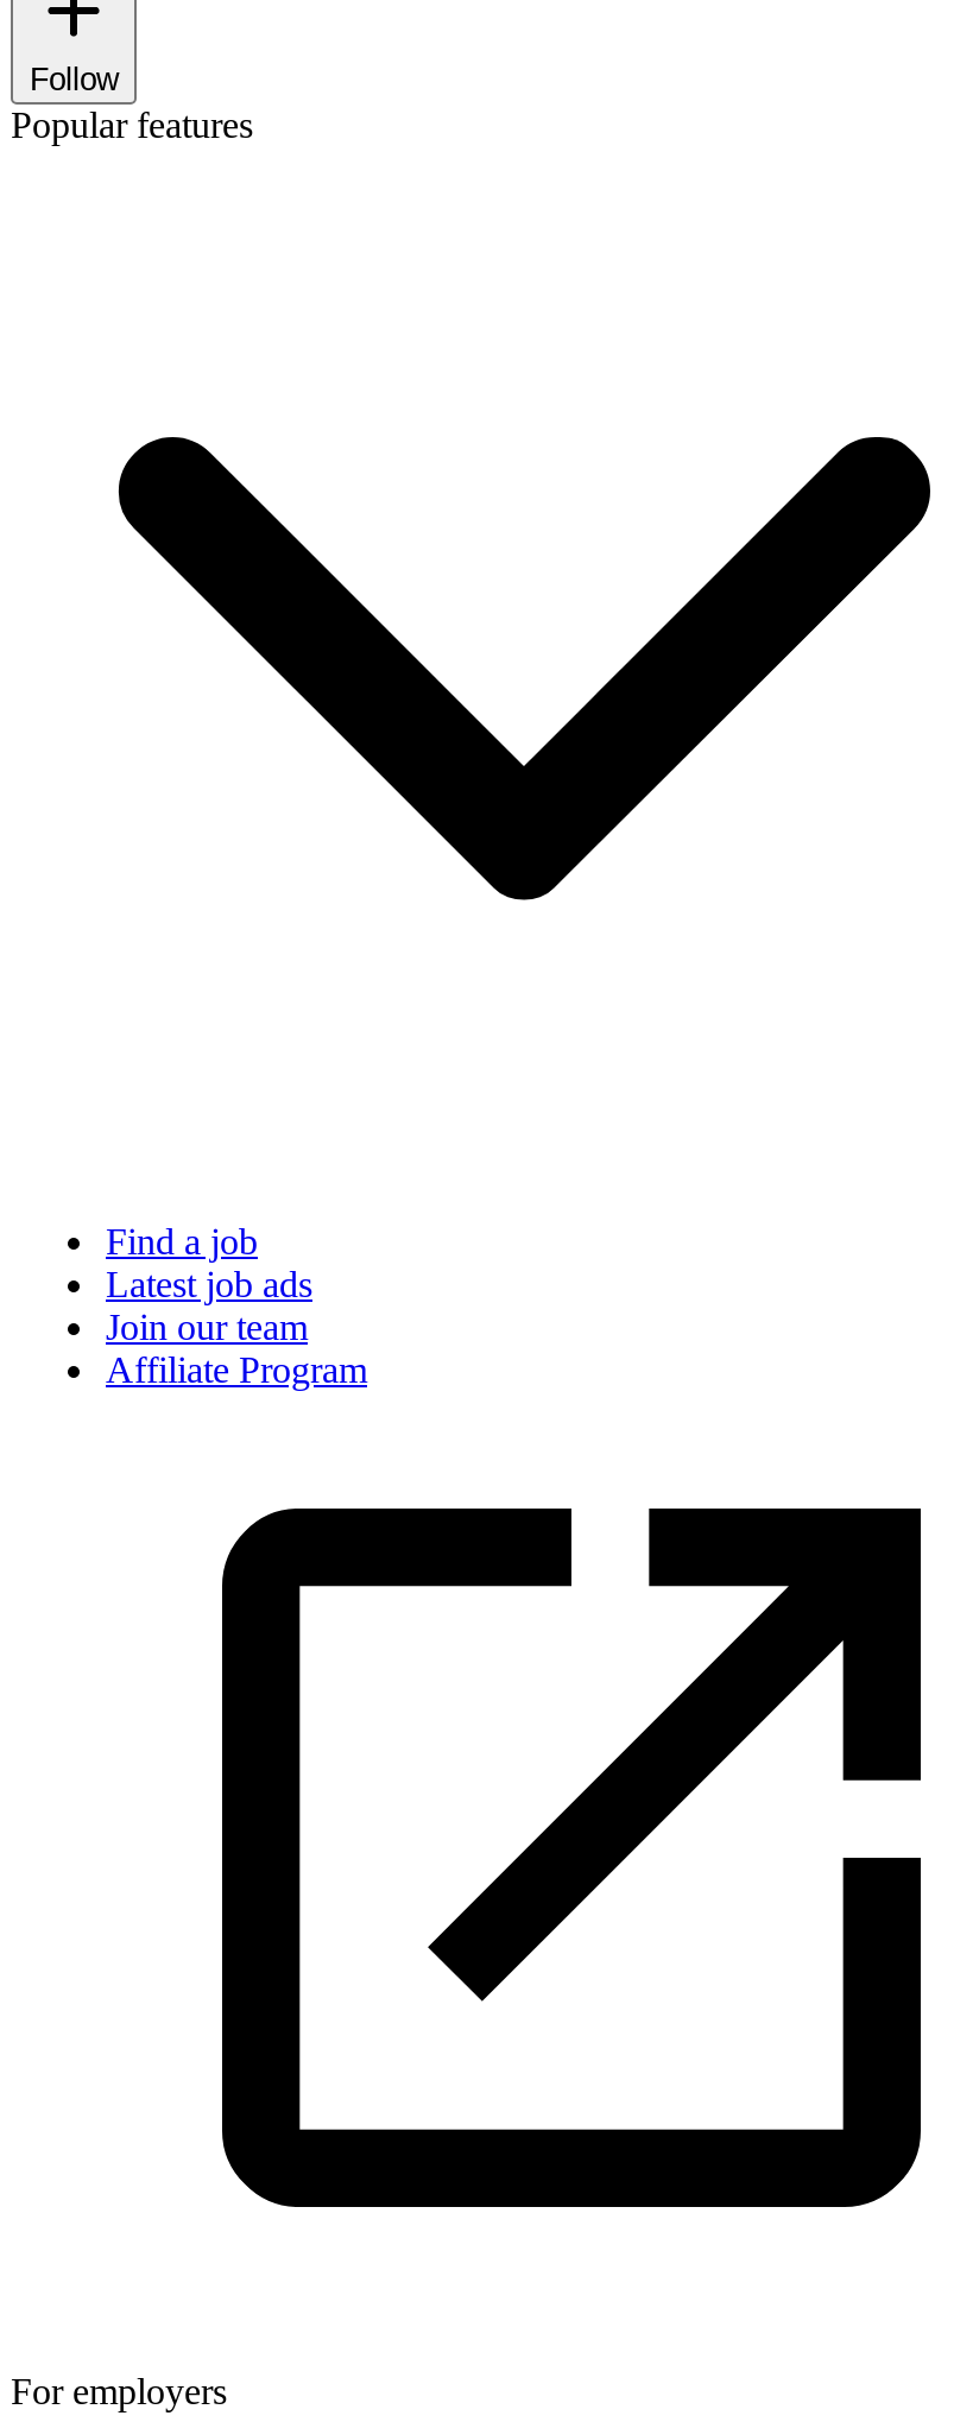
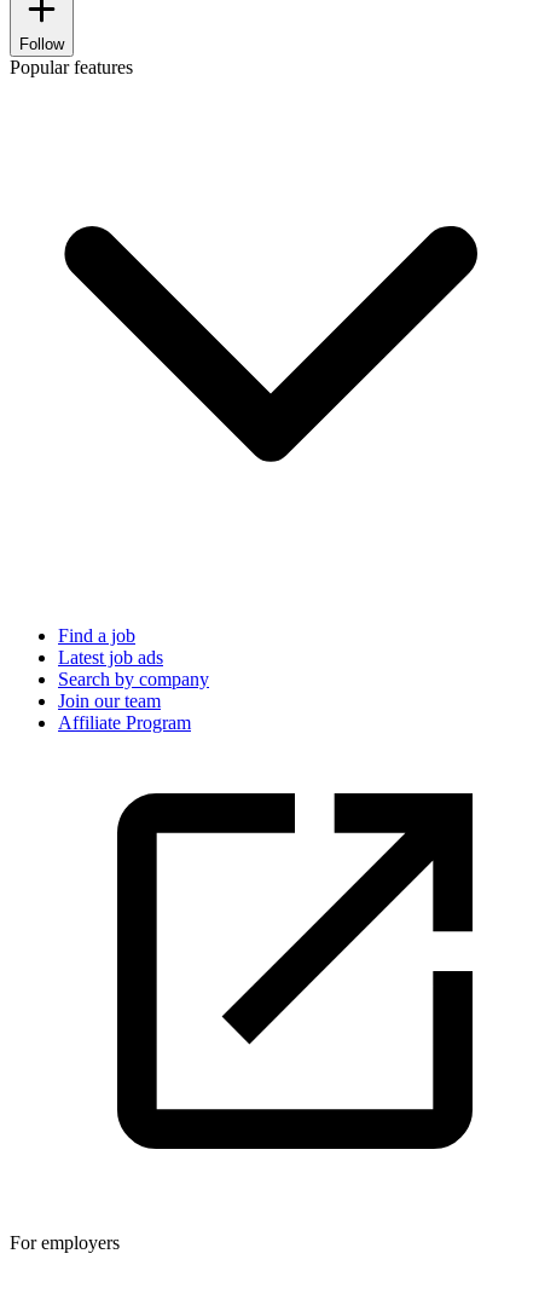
none -> [58,668,209,689] Search by company

